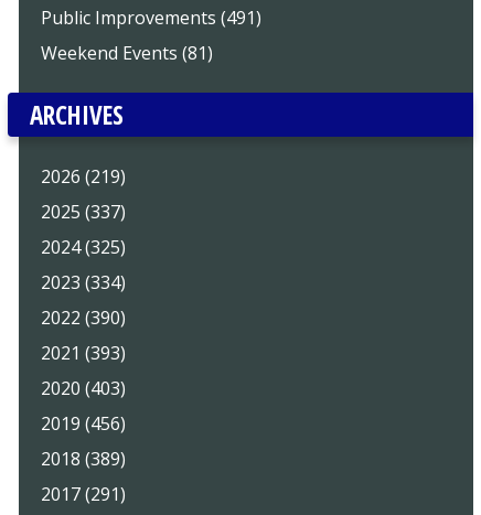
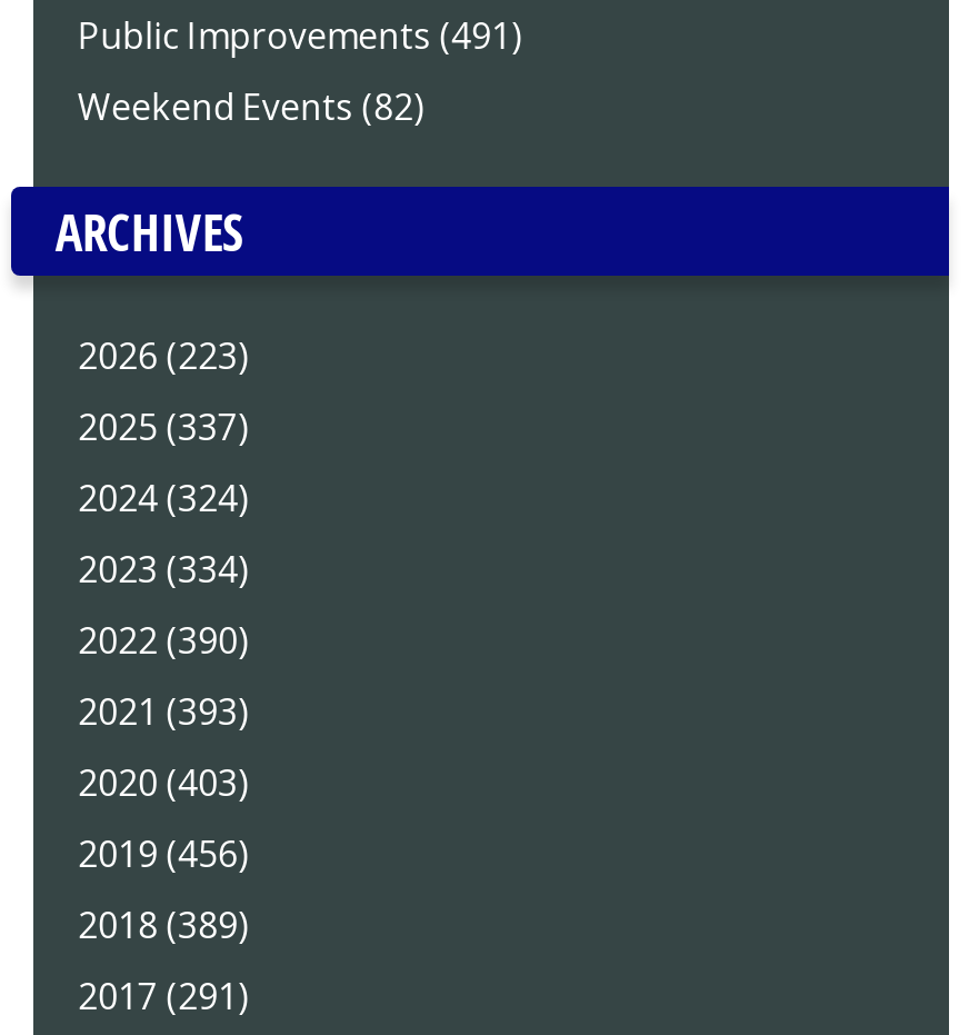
[41,41,213,65] Weekend Events (81) -> [77,83,424,132] Weekend Events (82)
[41,165,126,189] 2026 (219) -> [77,332,248,381] 2026 (223)
[41,235,126,259] 2024 (325) -> [77,474,248,523] 2024 (324)

